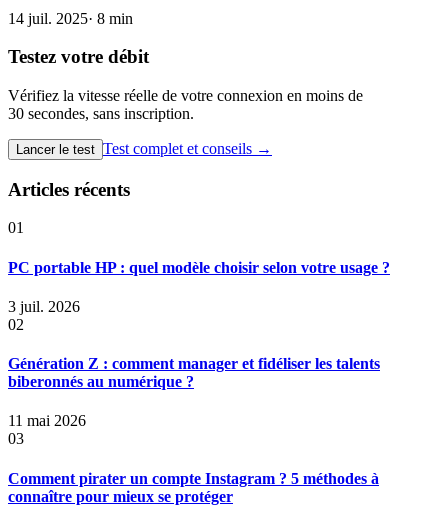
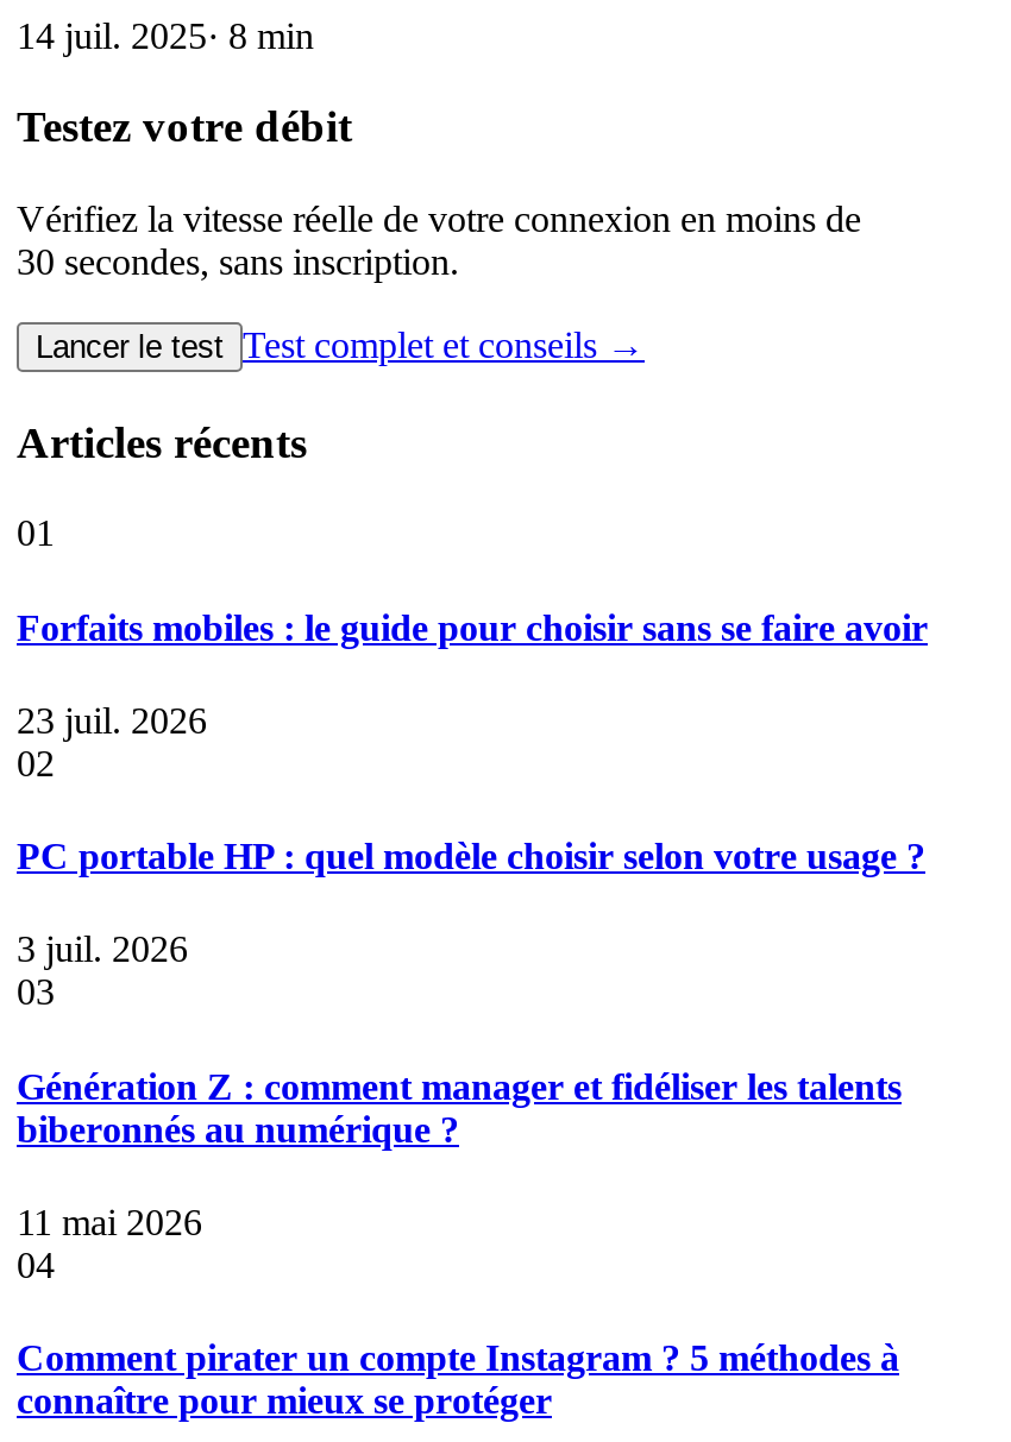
none -> [17,607,928,783] Forfaits mobiles : le guide pour choisir sans se faire avoir | 23 juil. 2026 | 02
[8,316,24,333] 02 -> [17,972,55,1013] 03
[8,430,24,447] 03 -> [17,1245,55,1285] 04

